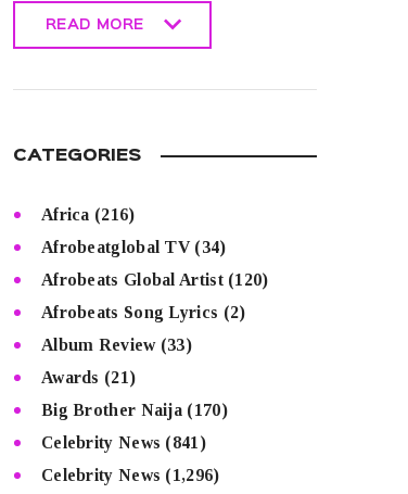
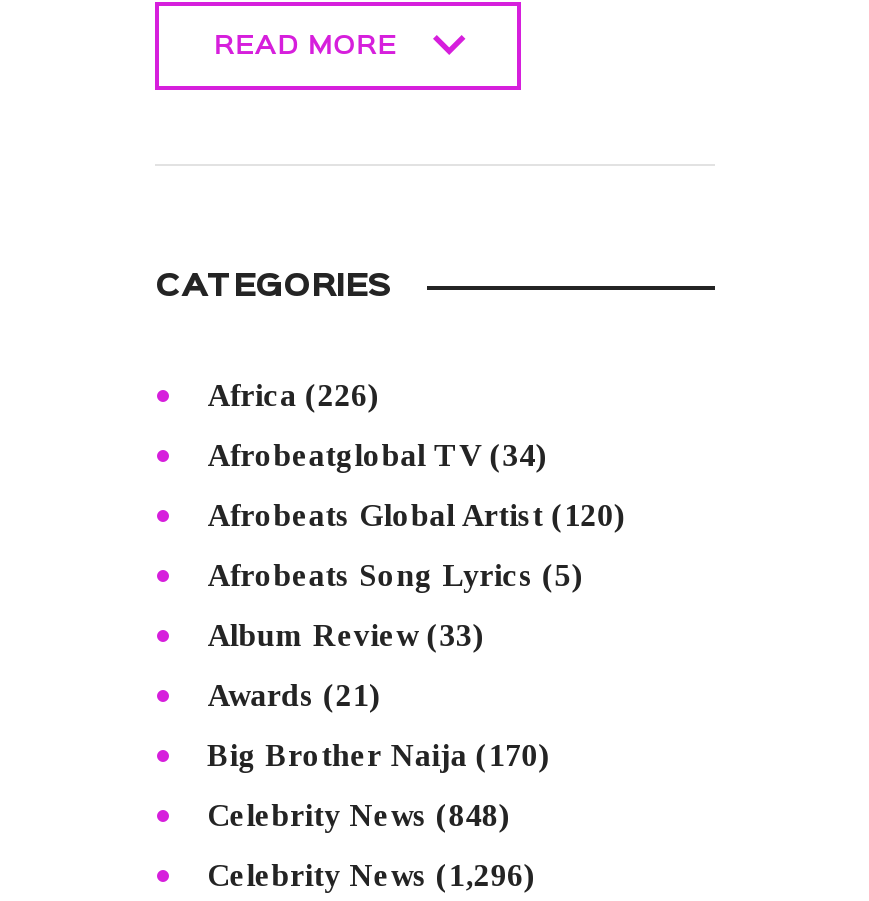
[41,206,135,224] Africa (216) -> [207,379,380,413] Africa (226)
[41,303,246,322] Afrobeats Song Lyrics (2) -> [207,559,584,593] Afrobeats Song Lyrics (5)
[41,434,206,452] Celebrity News (841) -> [207,799,511,833] Celebrity News (848)

